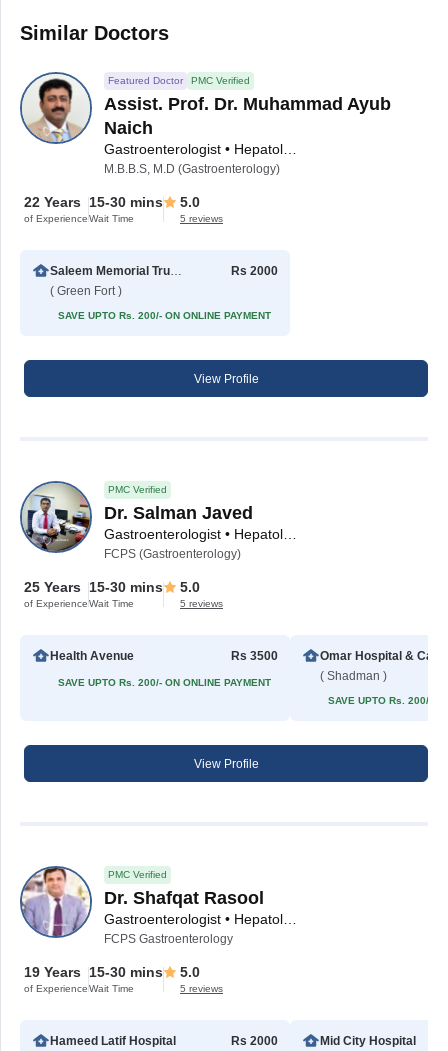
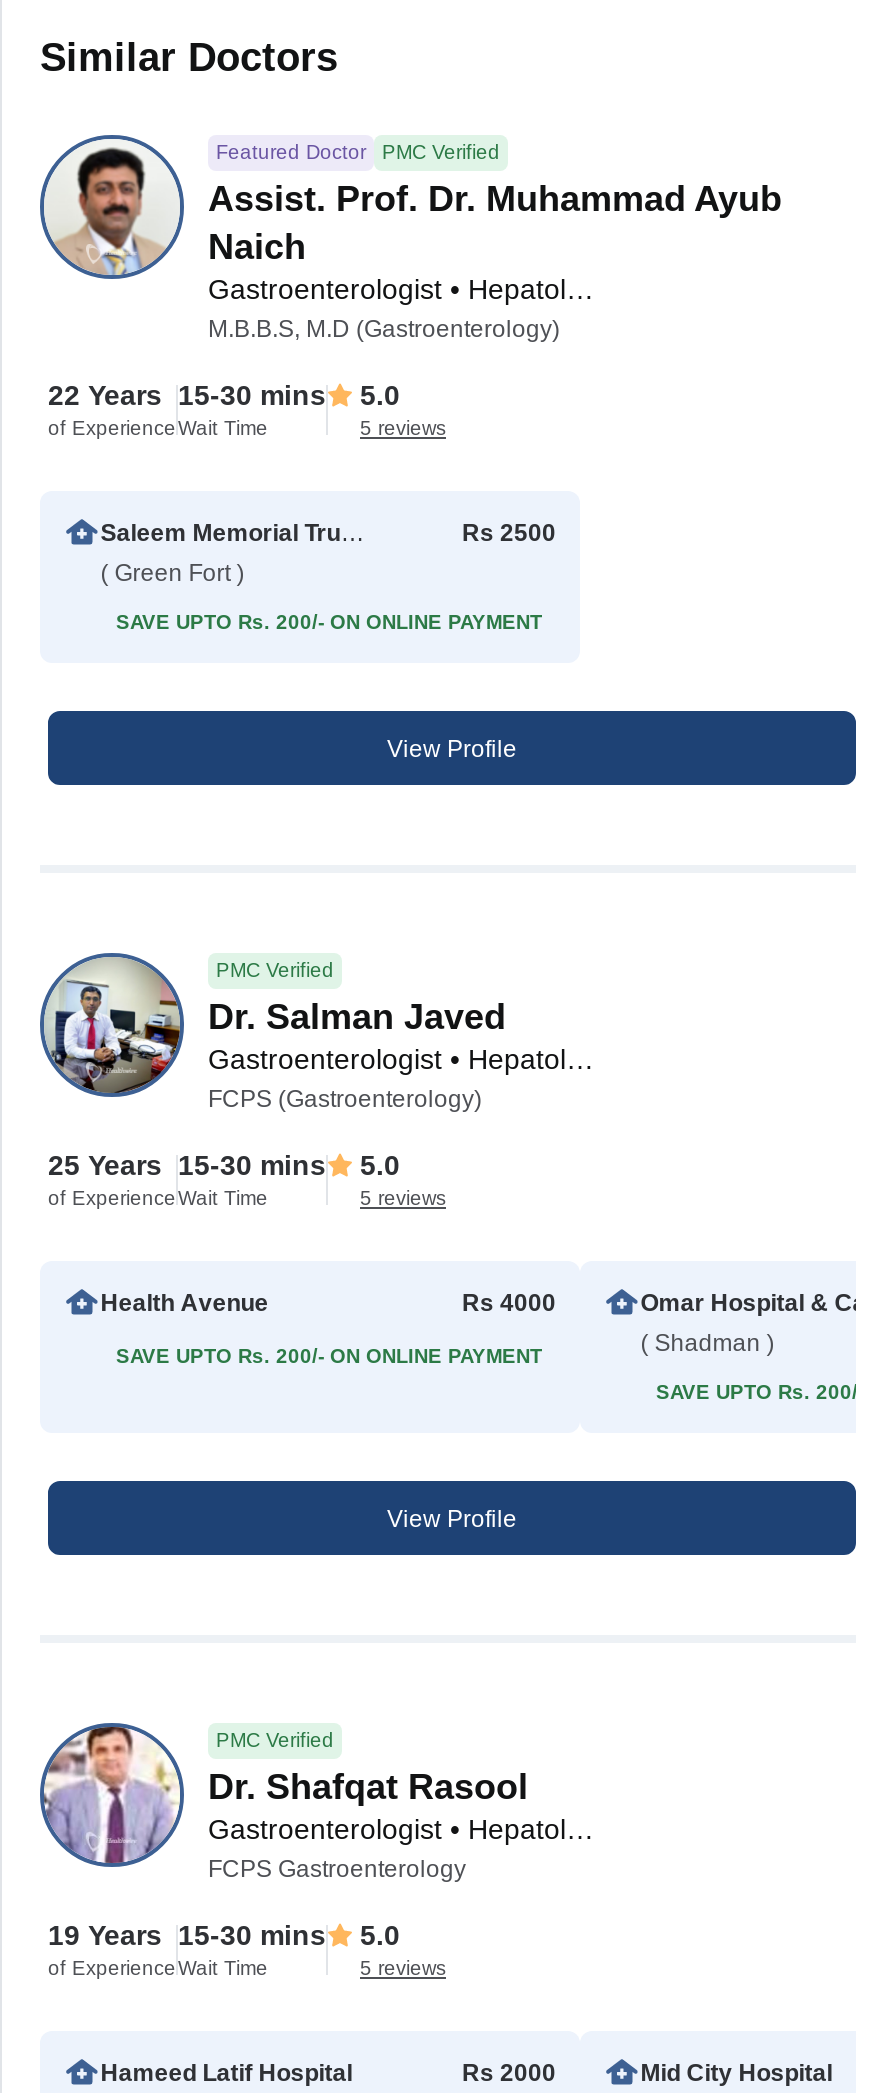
[231,264,278,278] Rs 2000 -> [462,519,556,547] Rs 2500
[231,649,278,663] Rs 3500 -> [462,1289,556,1317] Rs 4000

